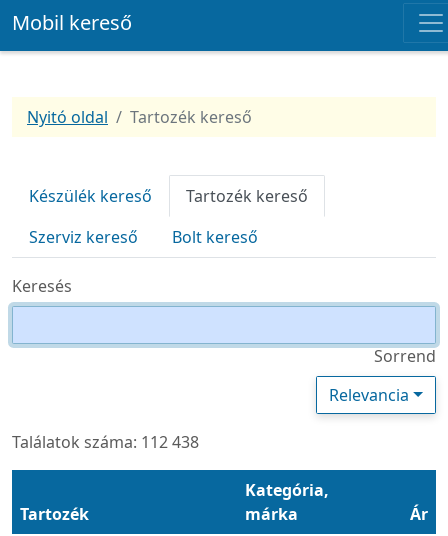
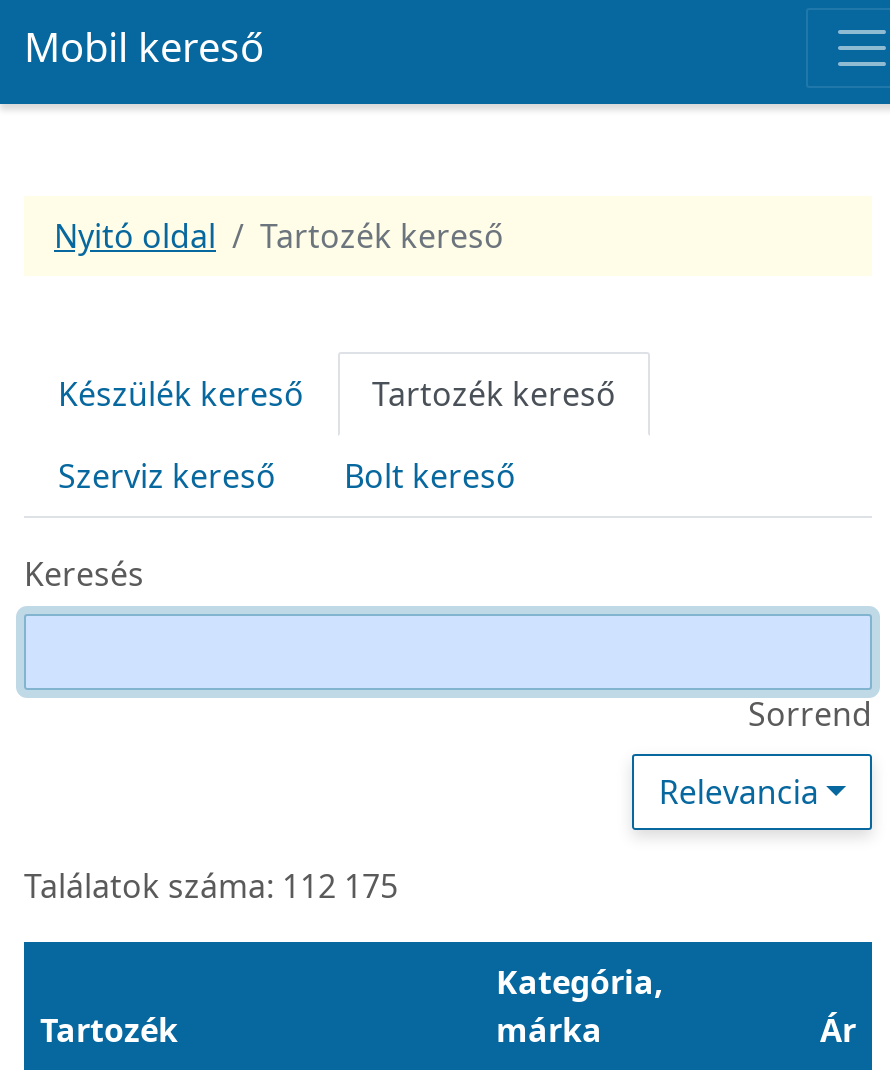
[12,431,199,453] Találatok száma: 112 438 -> [24,864,398,908] Találatok száma: 112 175

